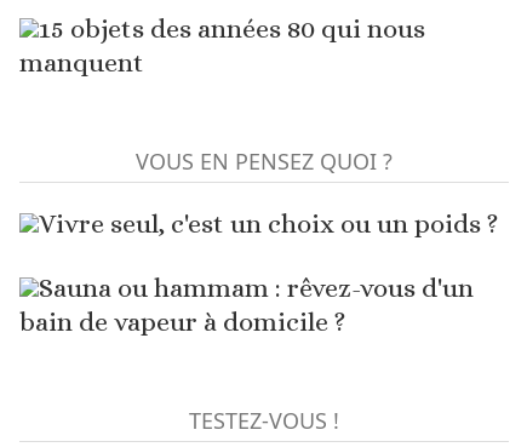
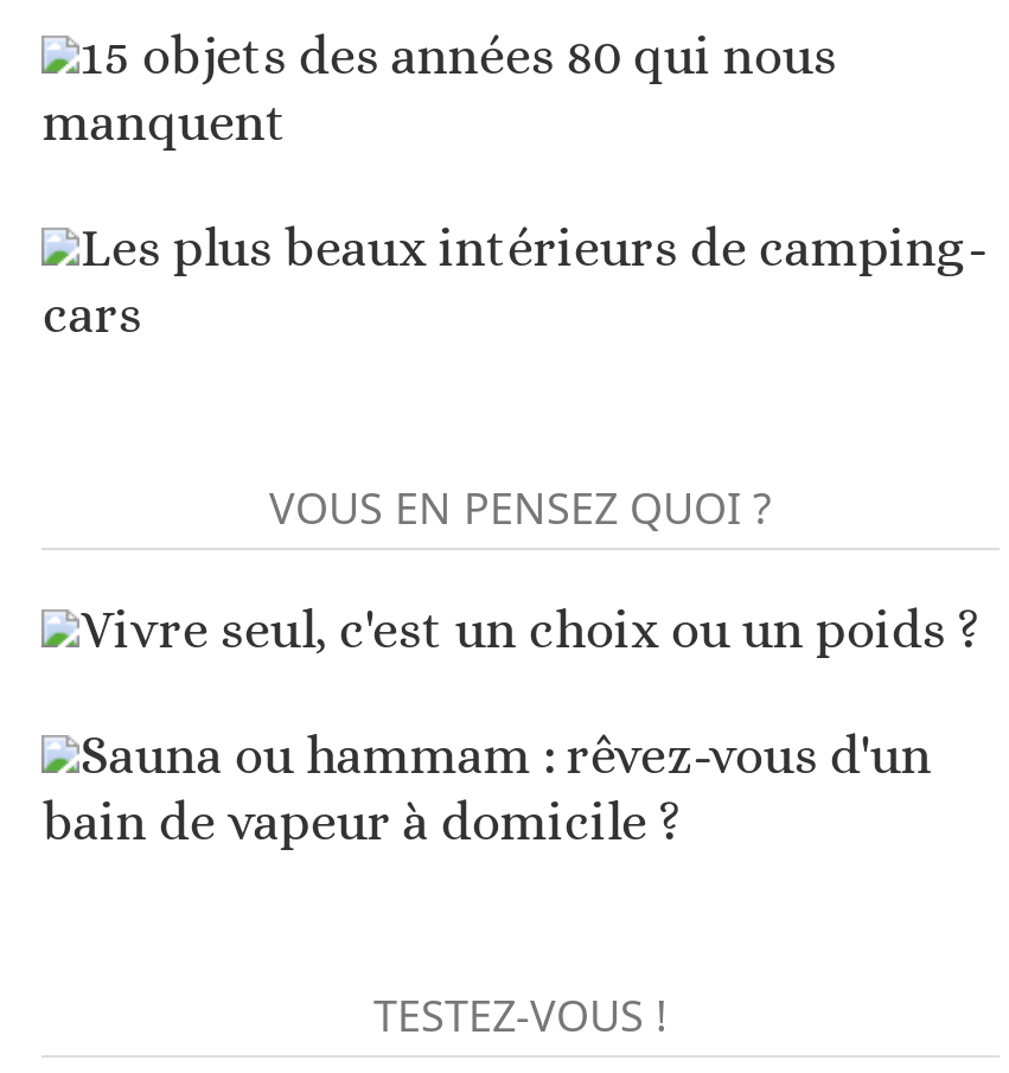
none -> [42,219,986,345] Les plus beaux intérieurs de camping- | cars

